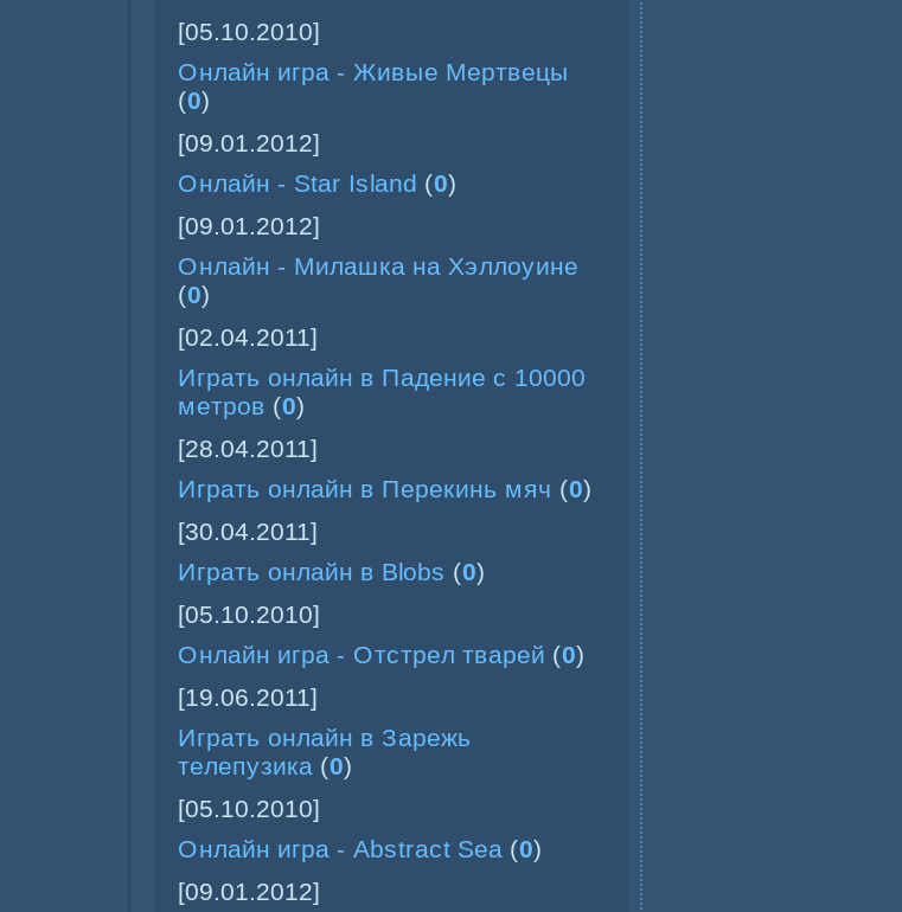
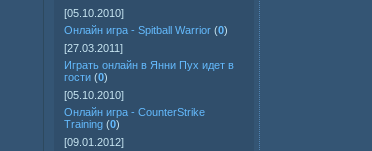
[178,57,593,585] Онлайн игра - Живые Мертвецы | (0) | [09.01.2012] | Онлайн - Star Island (0) | [09.01.2012] | Онлайн - Милашка на Хэллоуине | (0) | [02.04.2011] | Играть онлайн в Падение с 10000 | метров (0) | [28.04.2011] | Играть онлайн в Перекинь мяч (0) | [30.04.2011] | Играть онлайн в Blobs (0) -> [64,24,234,83] Онлайн игра - Spitball Warrior (0) | [27.03.2011] | Играть онлайн в Янни Пух идет в | гости (0)
[178,640,586,862] Онлайн игра - Отстрел тварей (0) | [19.06.2011] | Играть онлайн в Зарежь | телепузика (0) | [05.10.2010] | Онлайн игра - Abstract Sea (0) -> [64,106,205,130] Онлайн игра - CounterStrike | Training (0)

